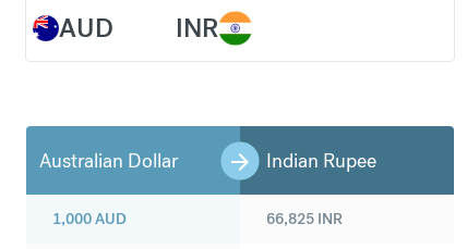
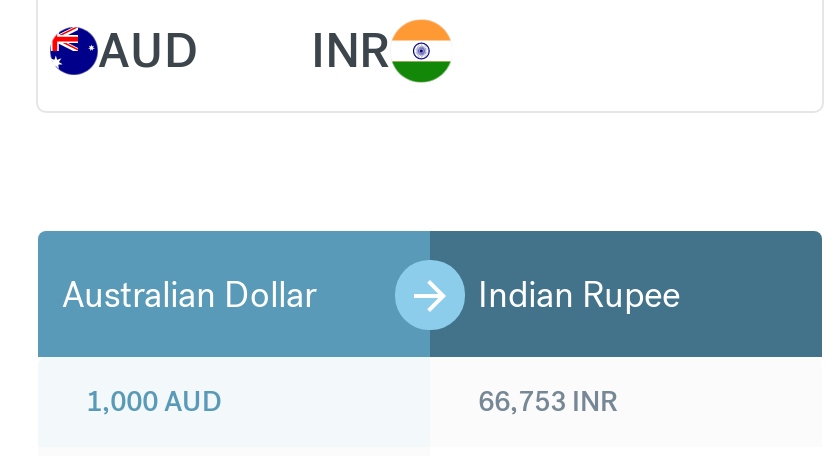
[266,209,343,229] 66,825 INR -> [478,383,618,419] 66,753 INR

